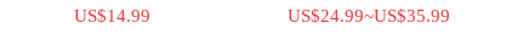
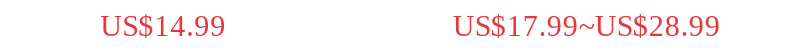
[287,6,450,26] US$24.99~US$35.99 -> [453,11,721,43] US$17.99~US$28.99

